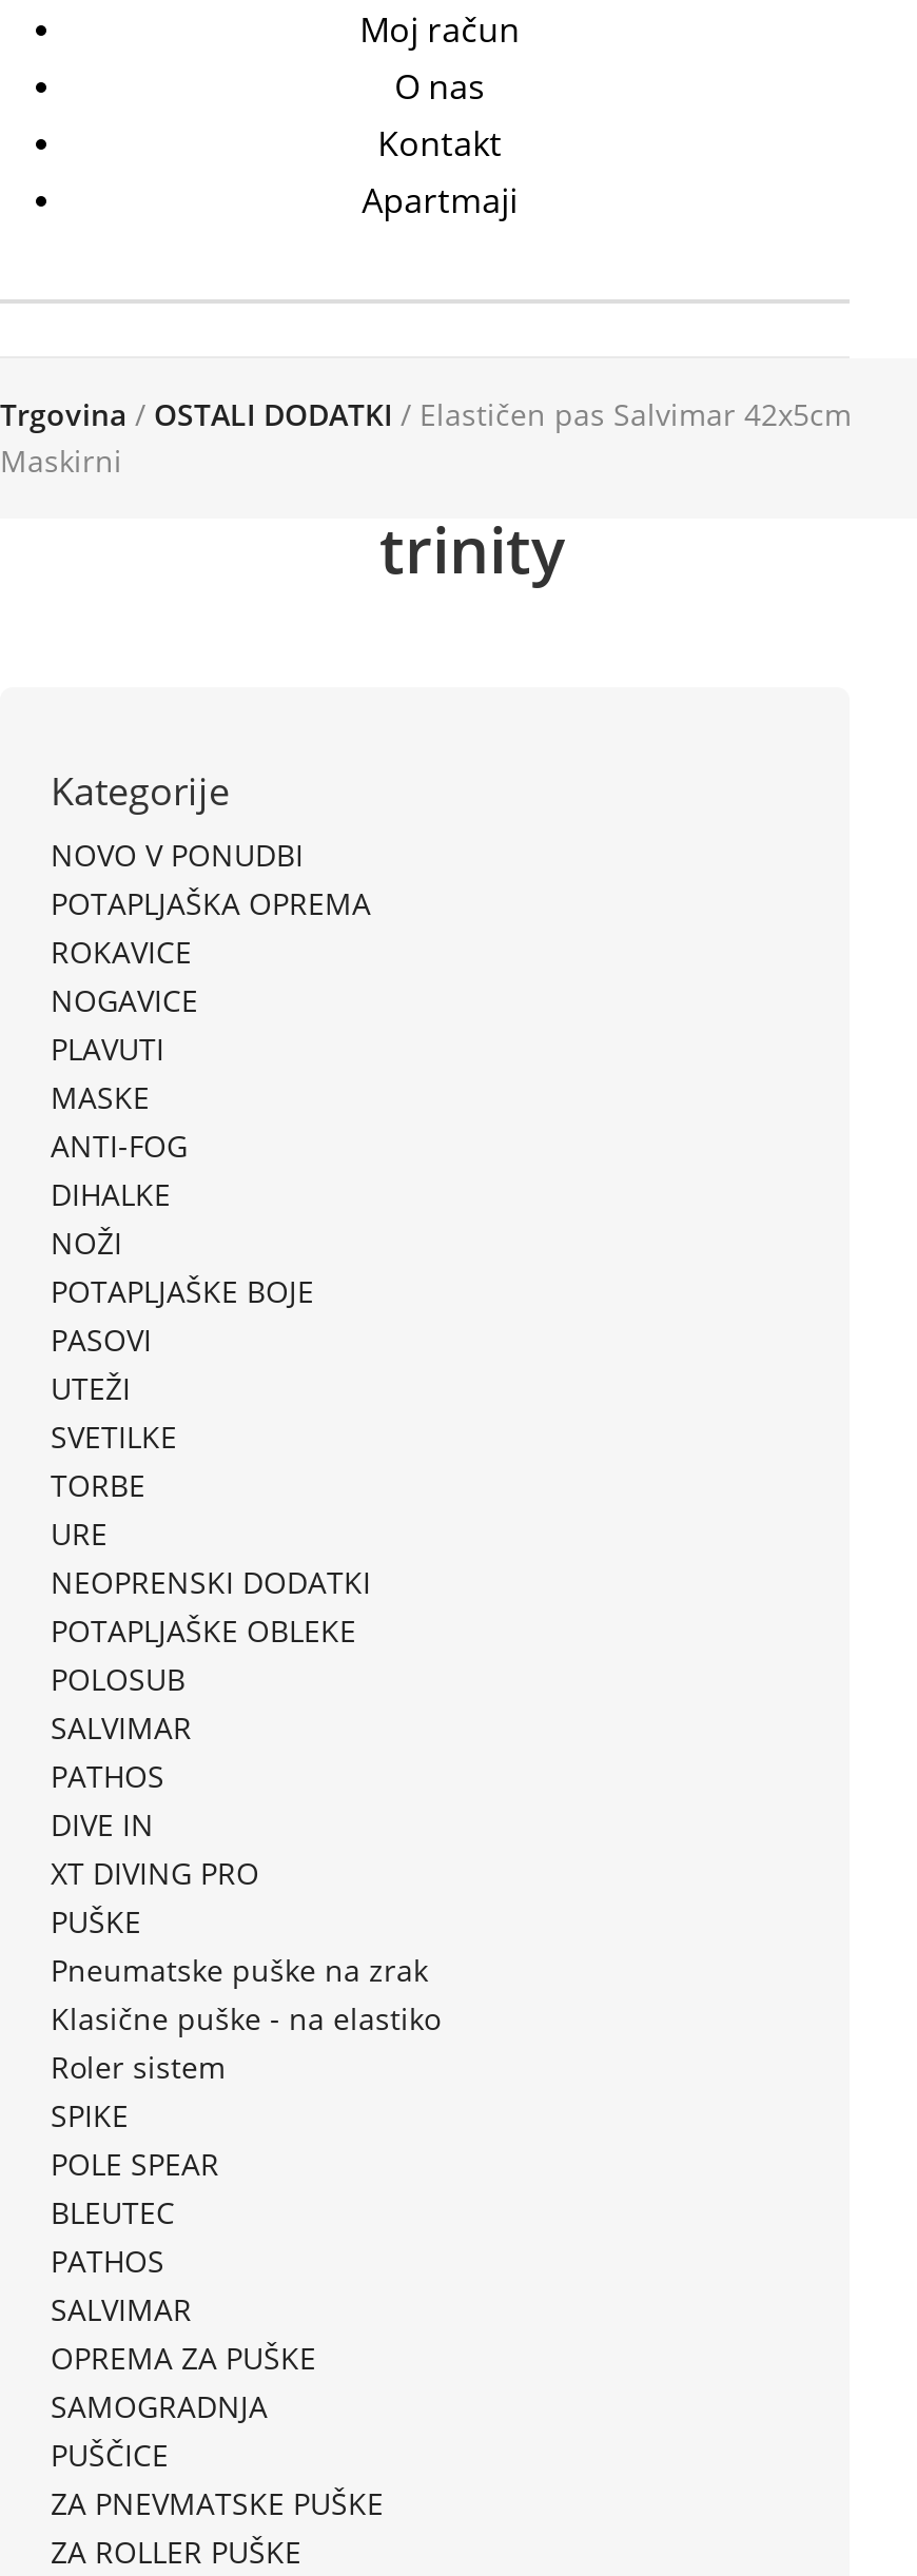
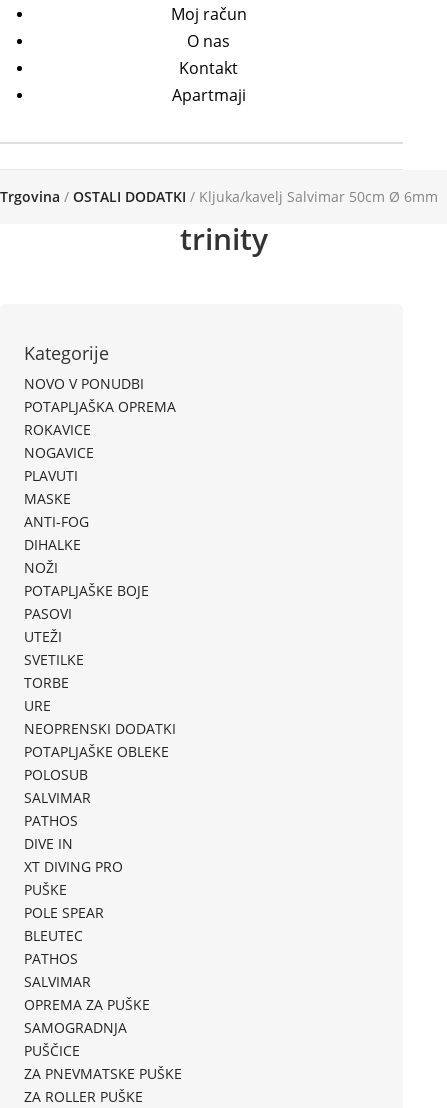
[0,394,852,481] Trgovina / OSTALI DODATKI / Elastičen pas Salvimar 42x5cm | Maskirni -> [0,187,438,206] Trgovina / OSTALI DODATKI / Kljuka/kavelj Salvimar 50cm Ø 6mm
[51,1950,441,2135] Pneumatske puške na zrak | Klasične puške - na elastiko | Roler sistem | SPIKE -> none

